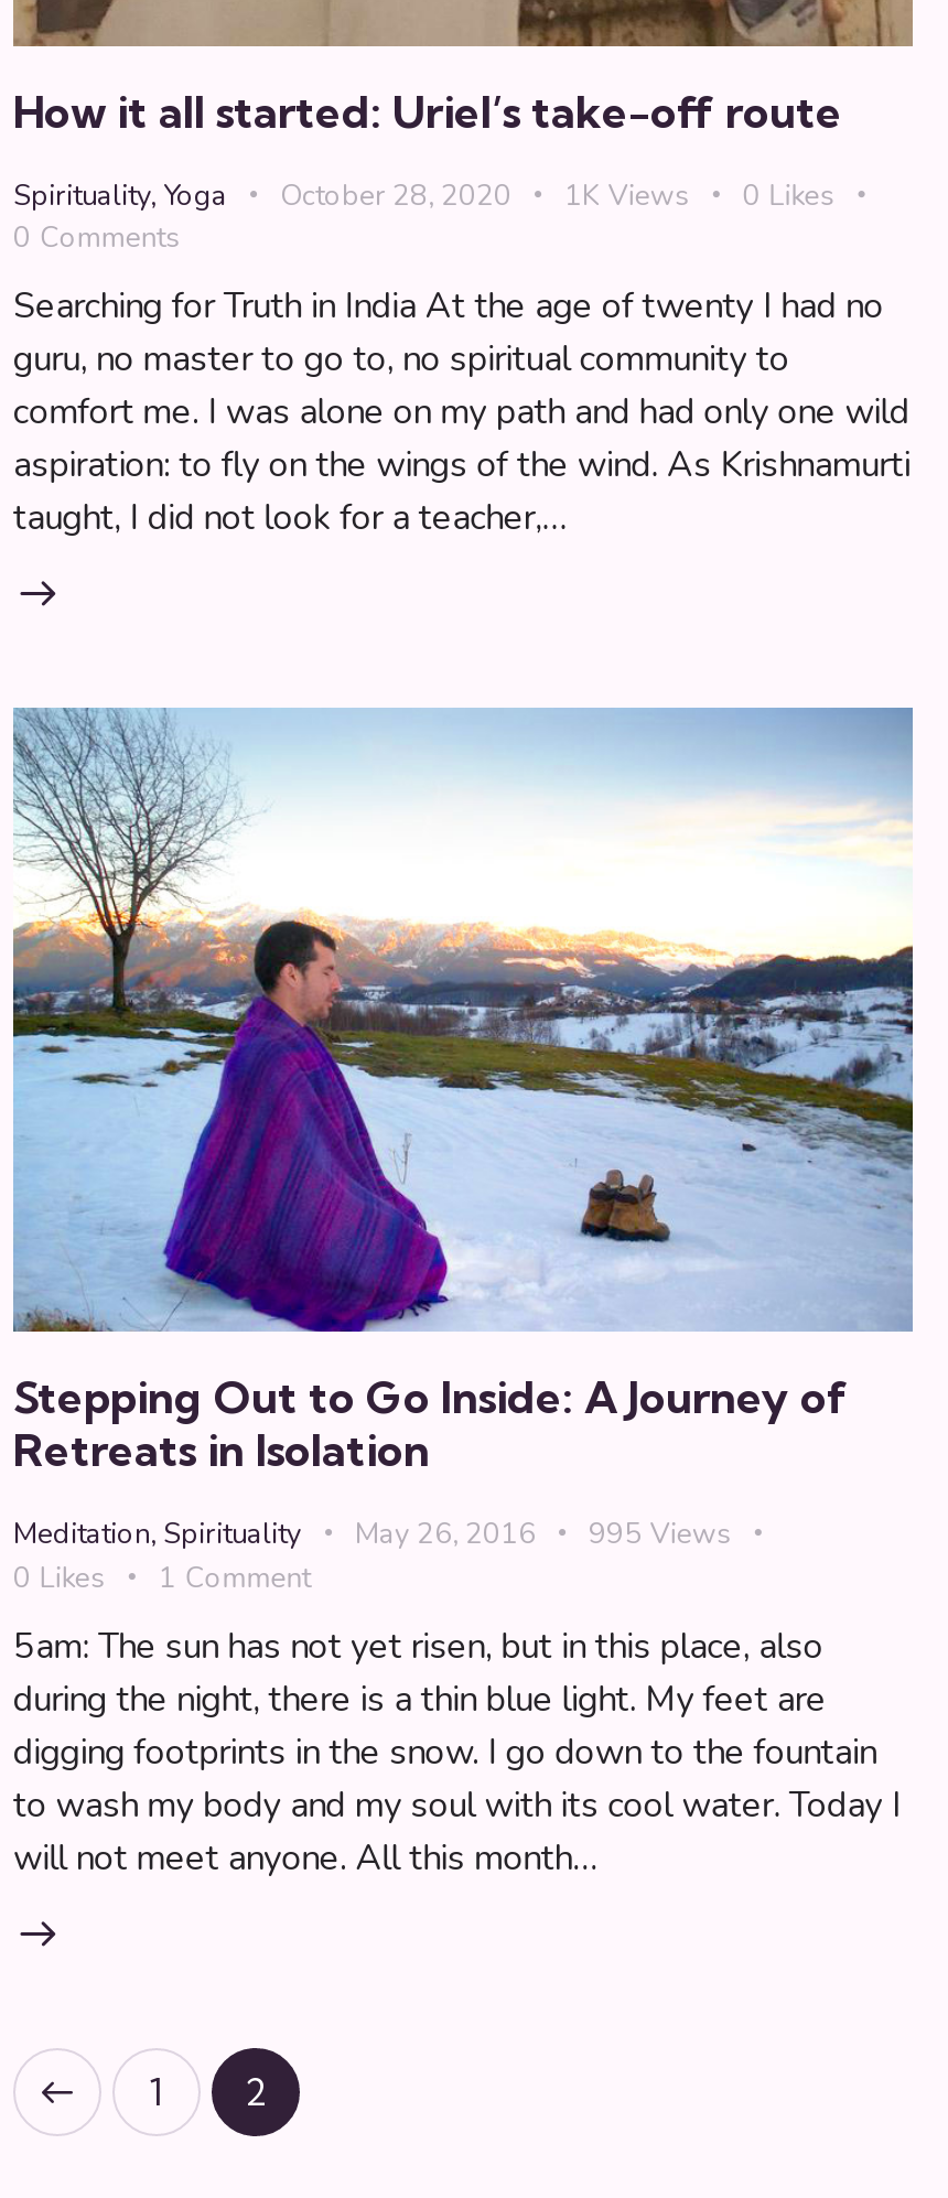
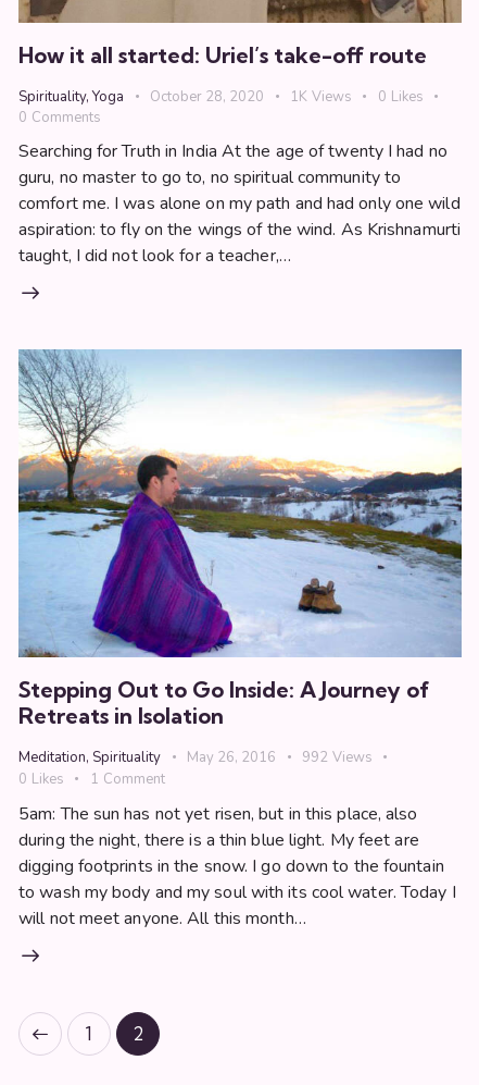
[13,1514,732,1554] Meditation, Spirituality May 26, 2016 995 Views -> [18,748,372,767] Meditation, Spirituality May 26, 2016 992 Views

